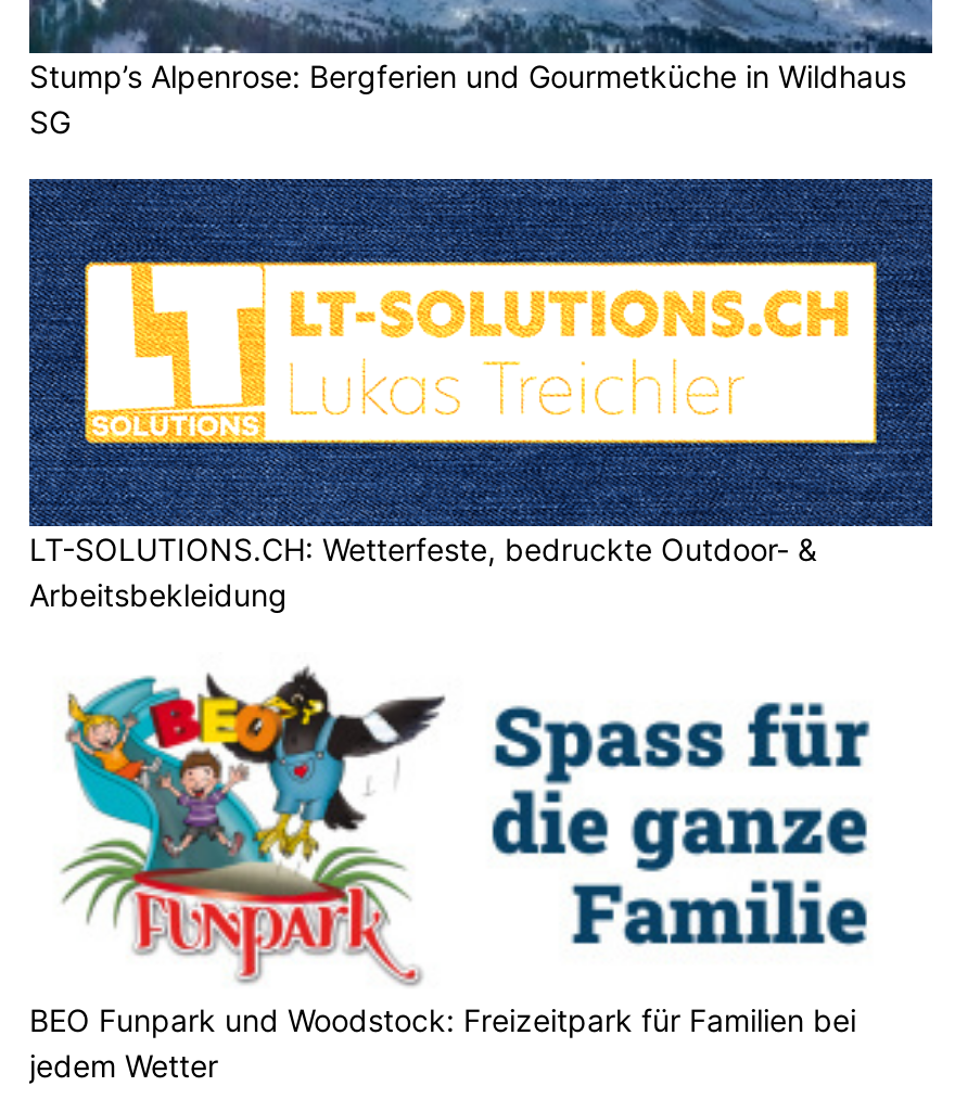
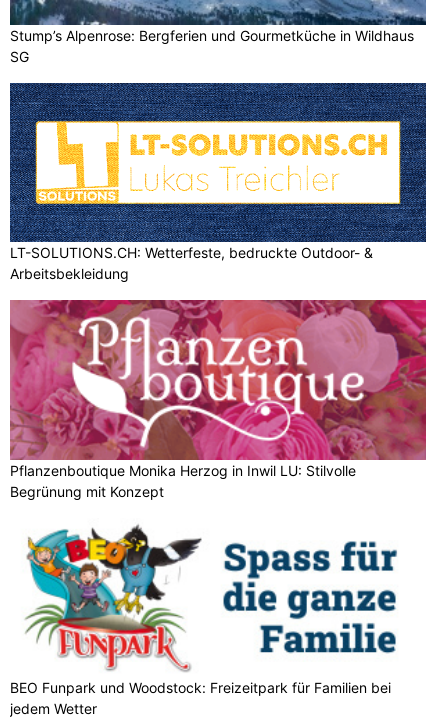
none -> [9,299,427,500] [image] | Pflanzenboutique Monika Herzog in Inwil LU: Stilvolle | Begrünung mit Konzept

